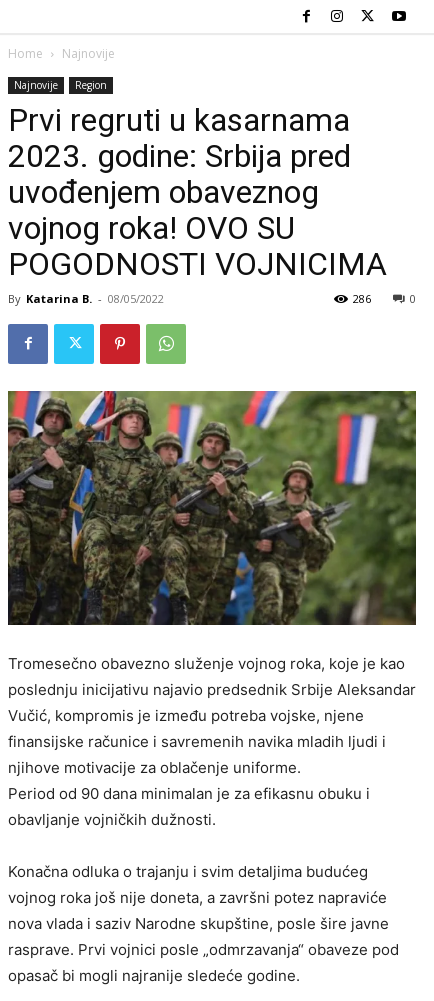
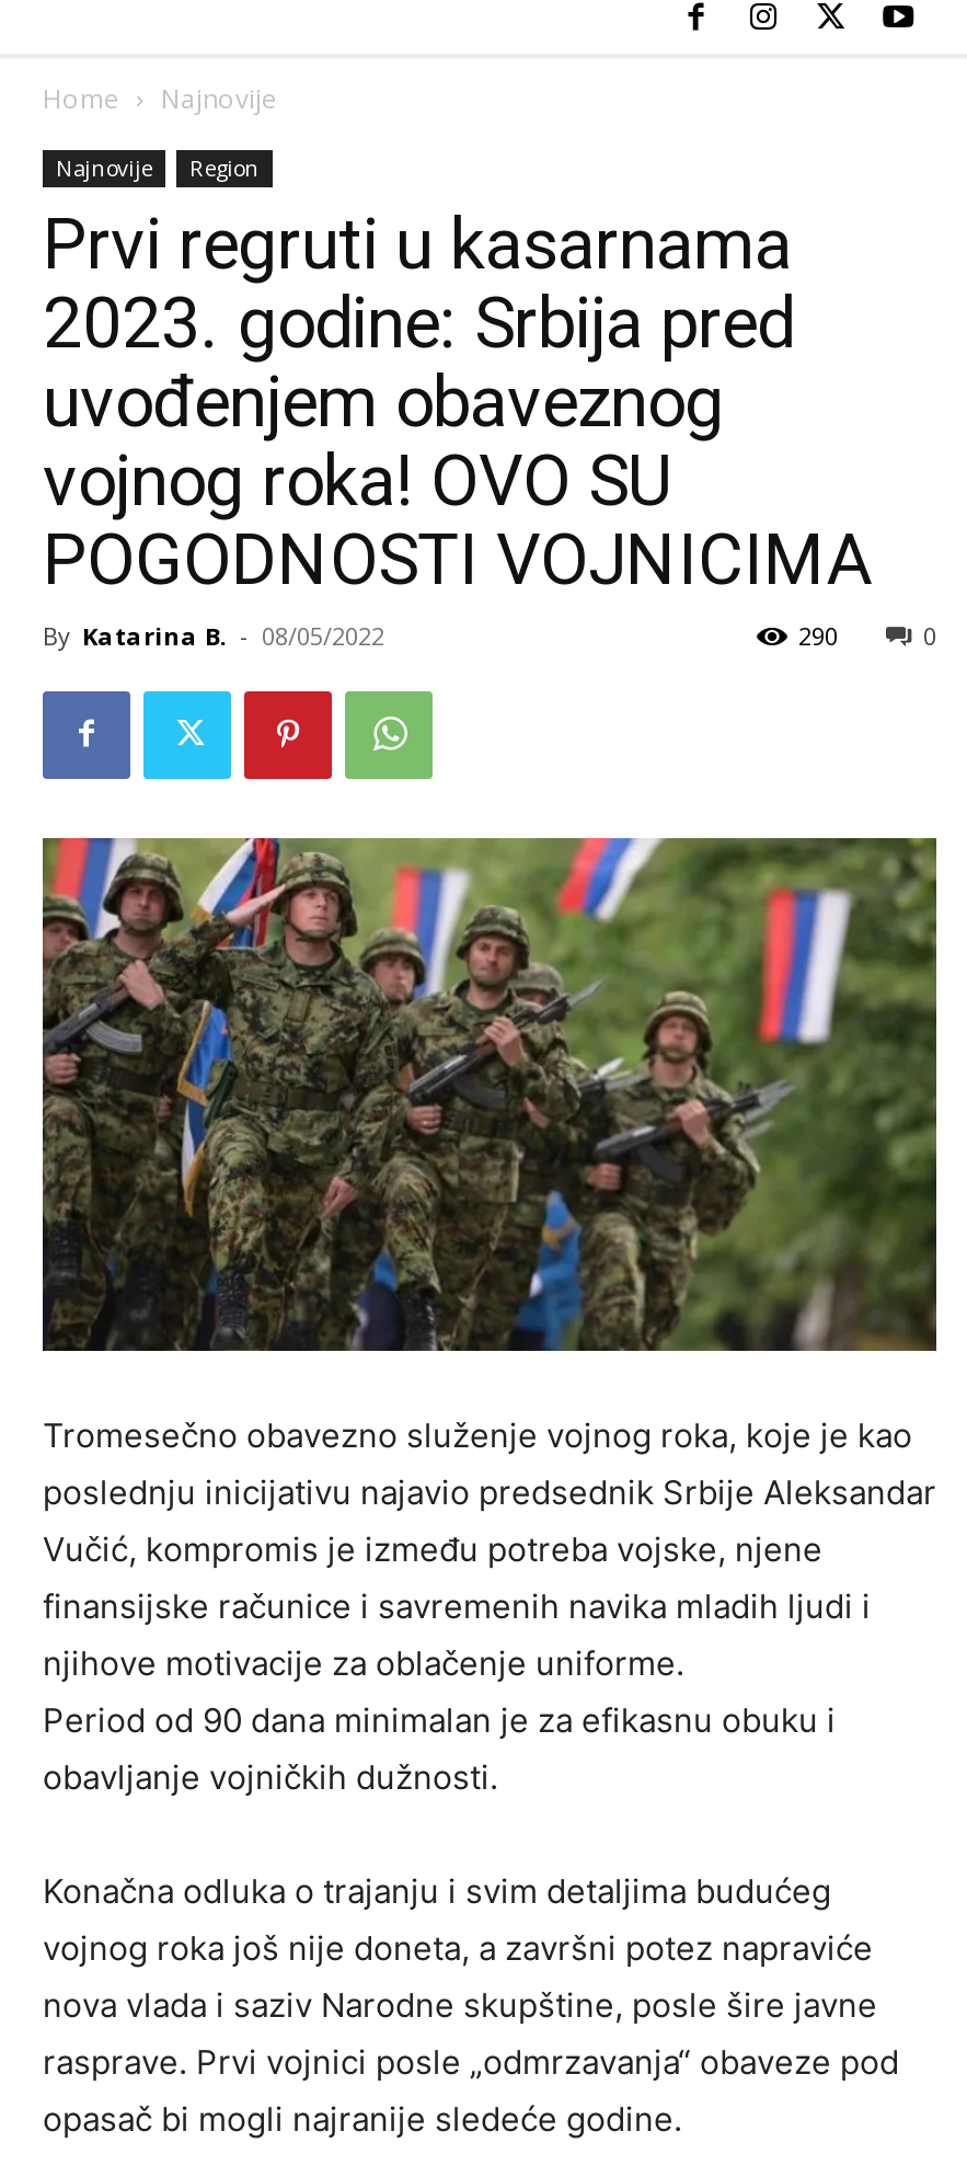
[353,291,371,306] 286 -> [798,619,838,651] 290

